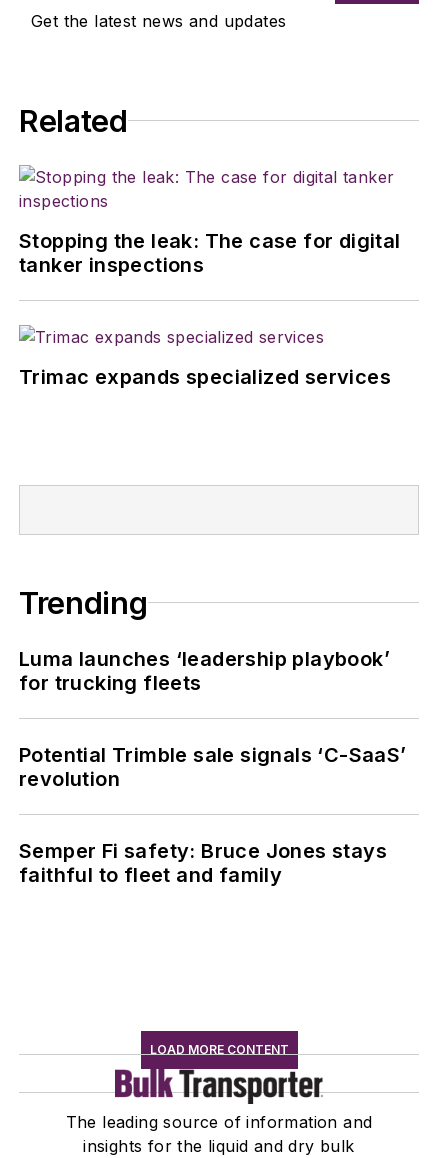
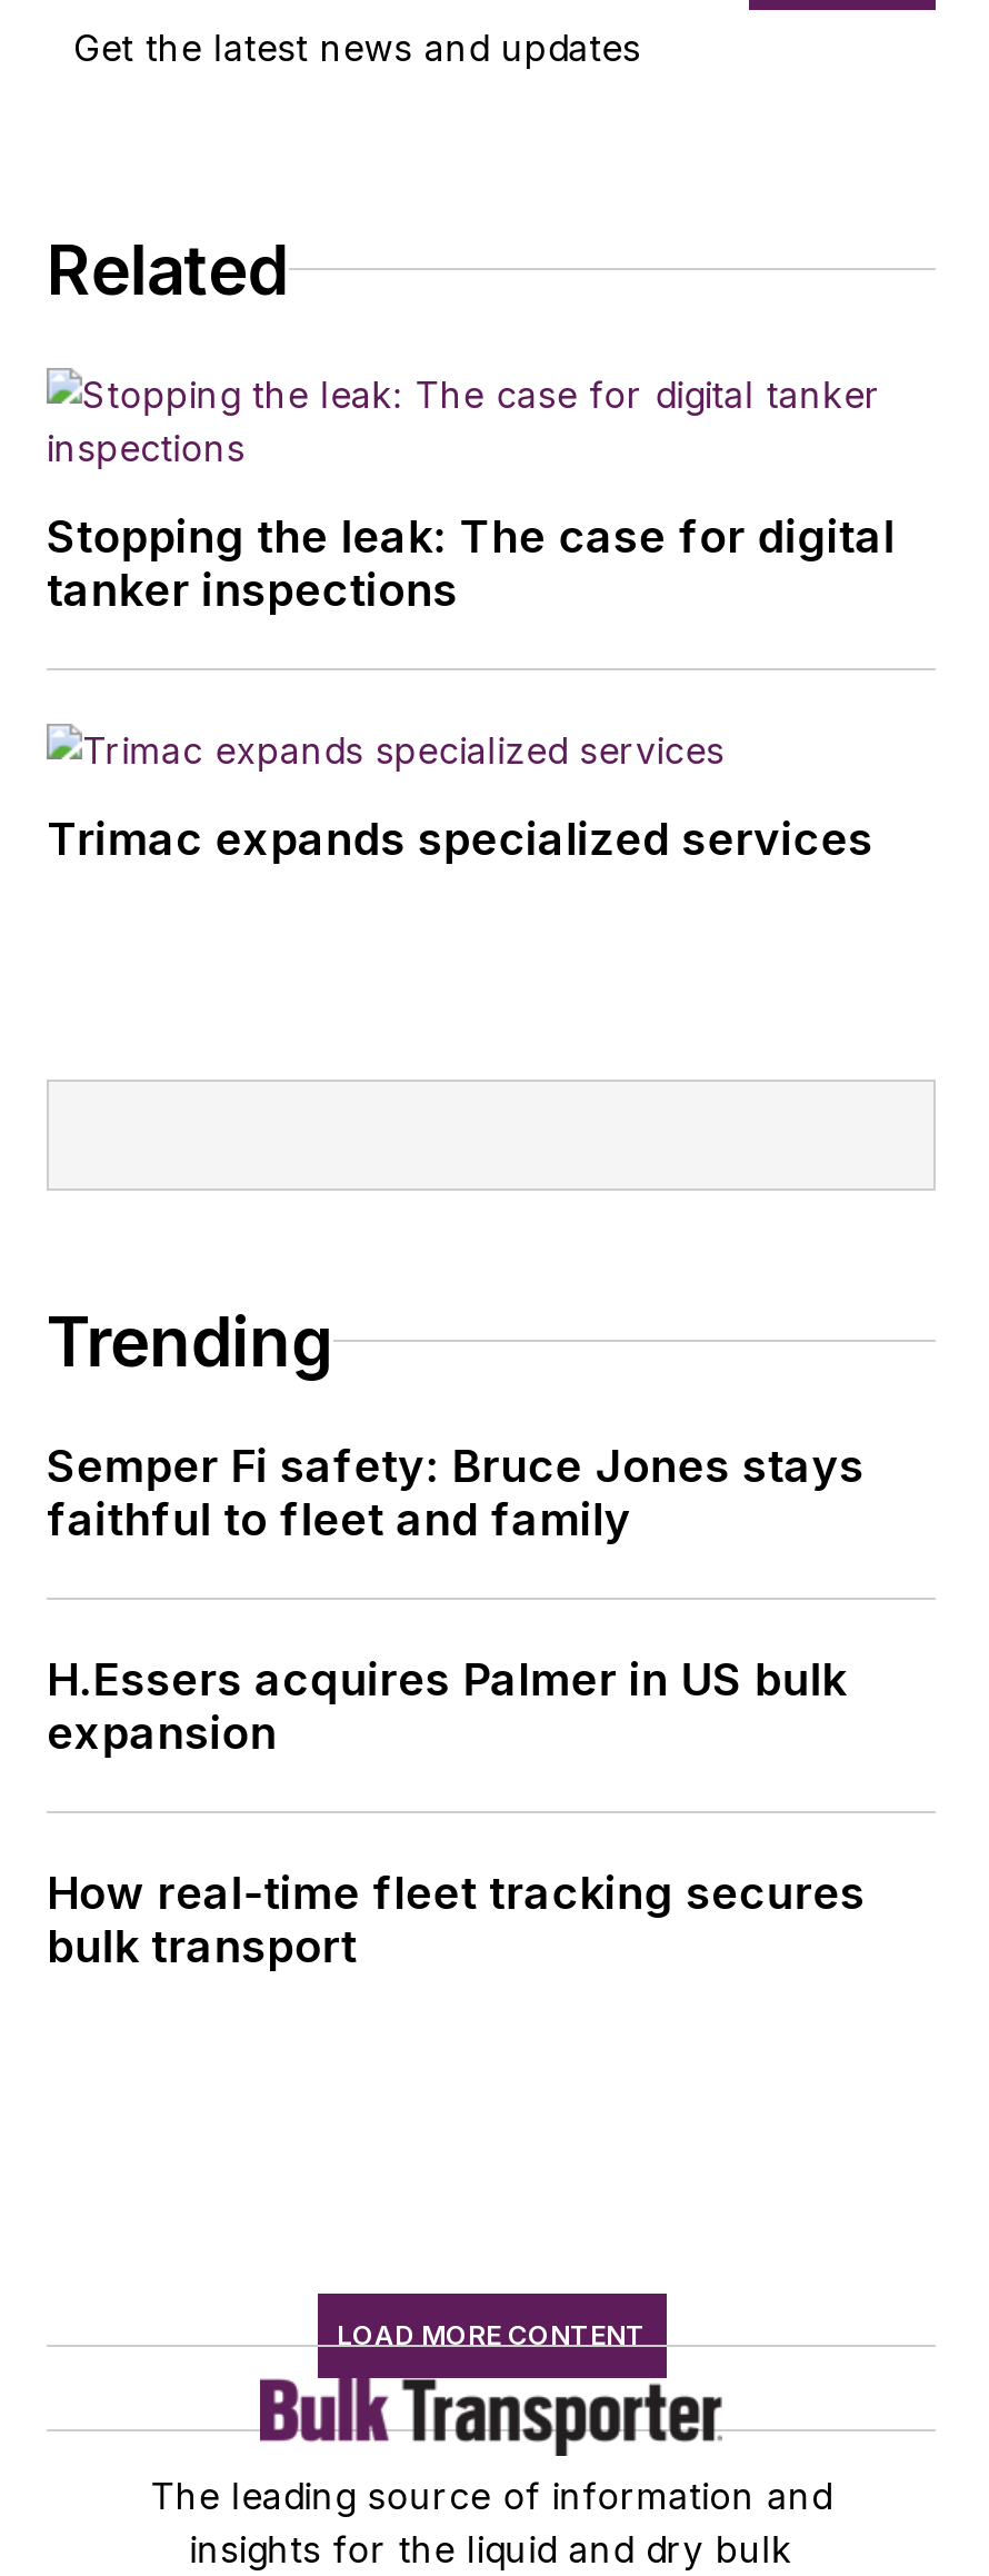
[19,647,407,791] Luma launches ‘leadership playbook’ | for trucking fleets | Potential Trimble sale signals ‘C-SaaS’ | revolution -> none
moved [19,839,387,887] -> [47,1440,865,1546]: Semper Fi safety: Bruce Jones stays | faithful to fleet and family
none -> [47,1653,865,1973] H.Essers acquires Palmer in US bulk | expansion | How real-time fleet tracking secures | bulk transport

